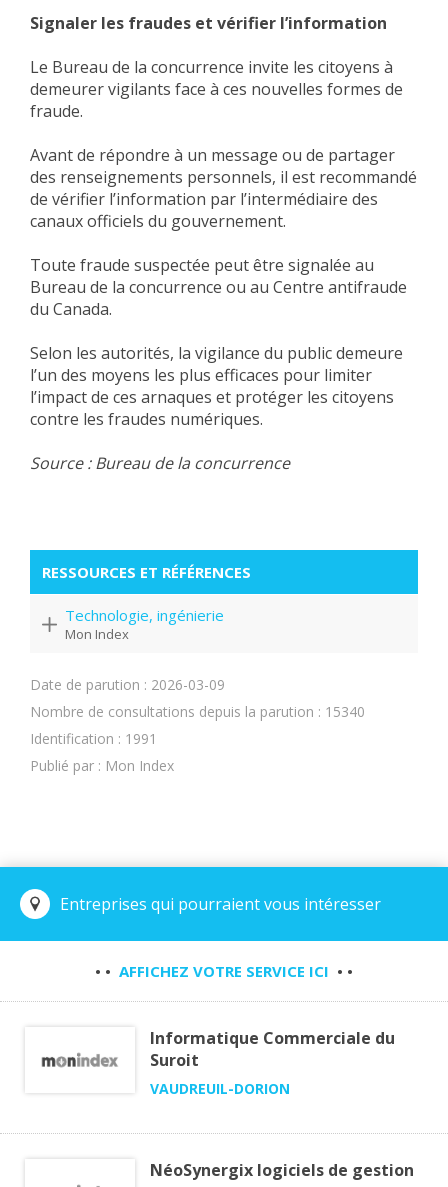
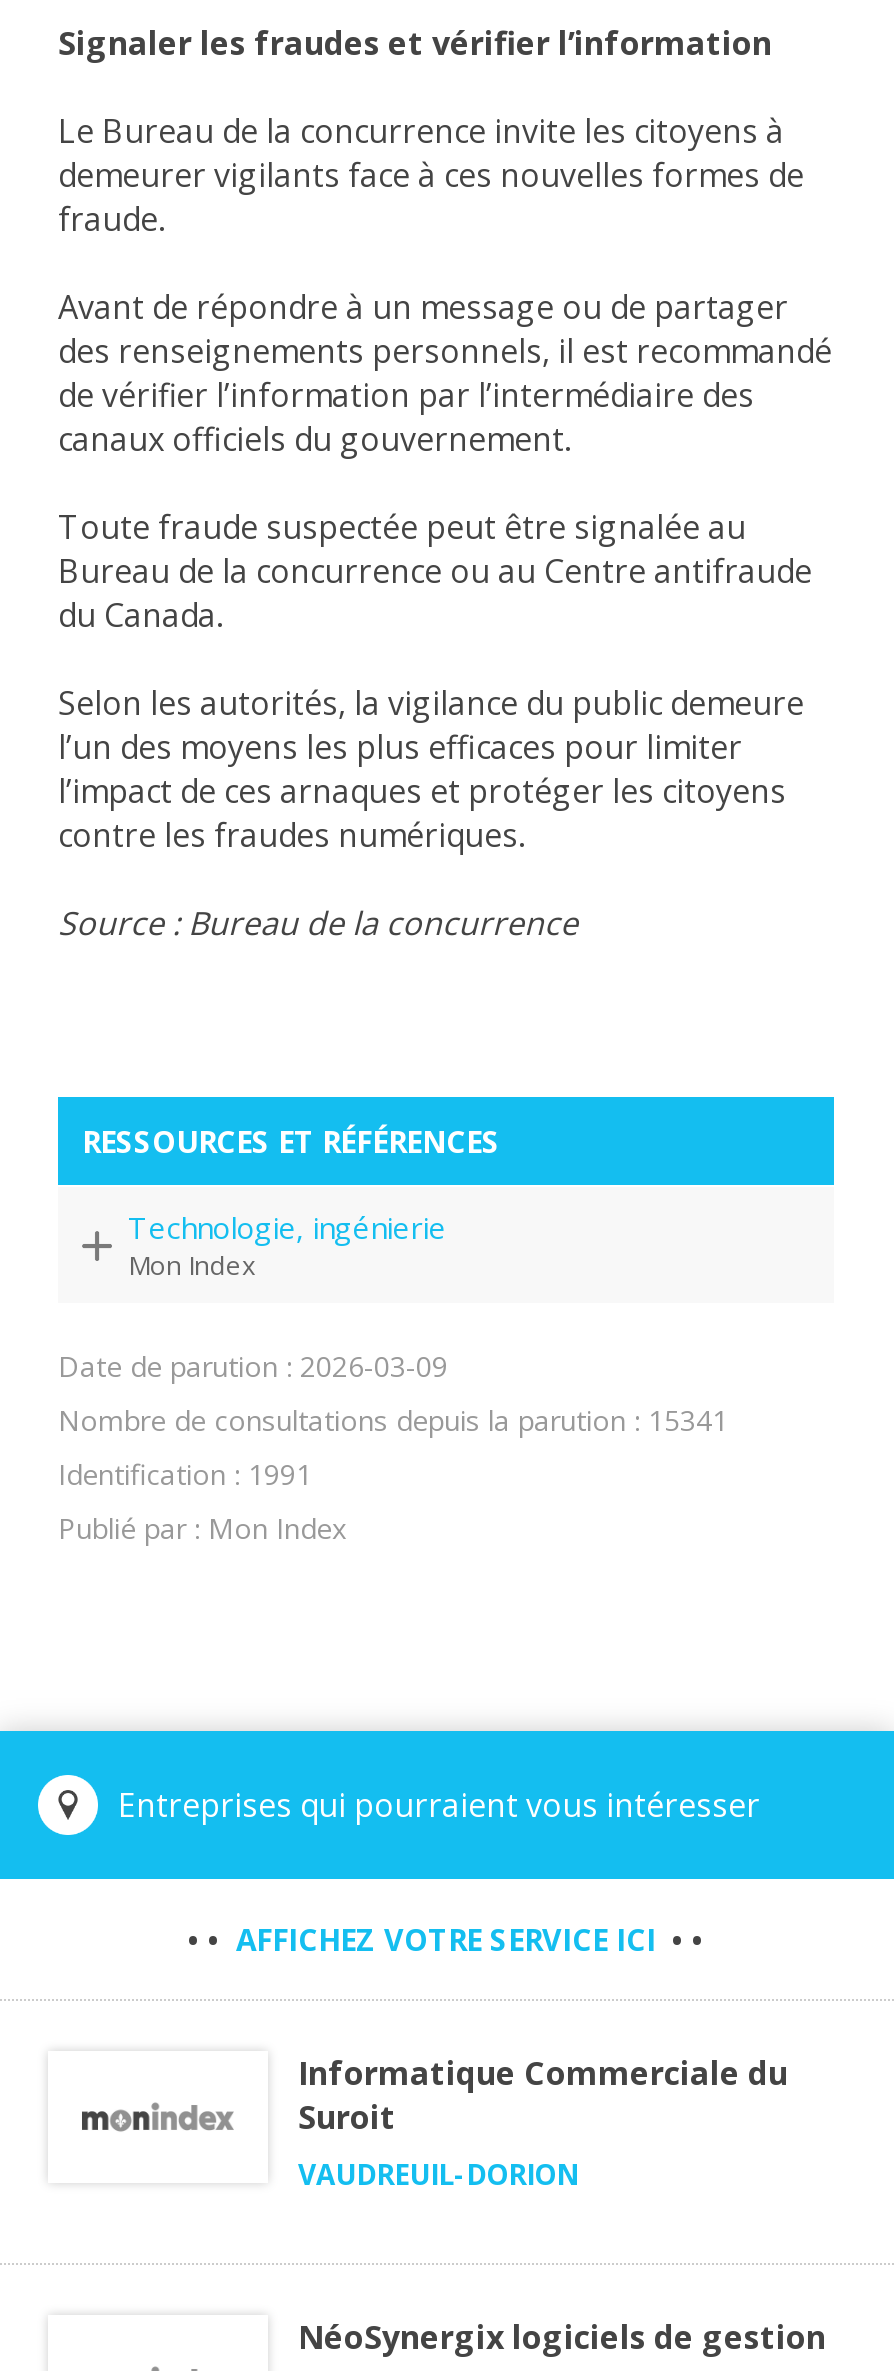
[30,702,365,721] Nombre de consultations depuis la parution : 15340 -> [58,1401,728,1439] Nombre de consultations depuis la parution : 15341

